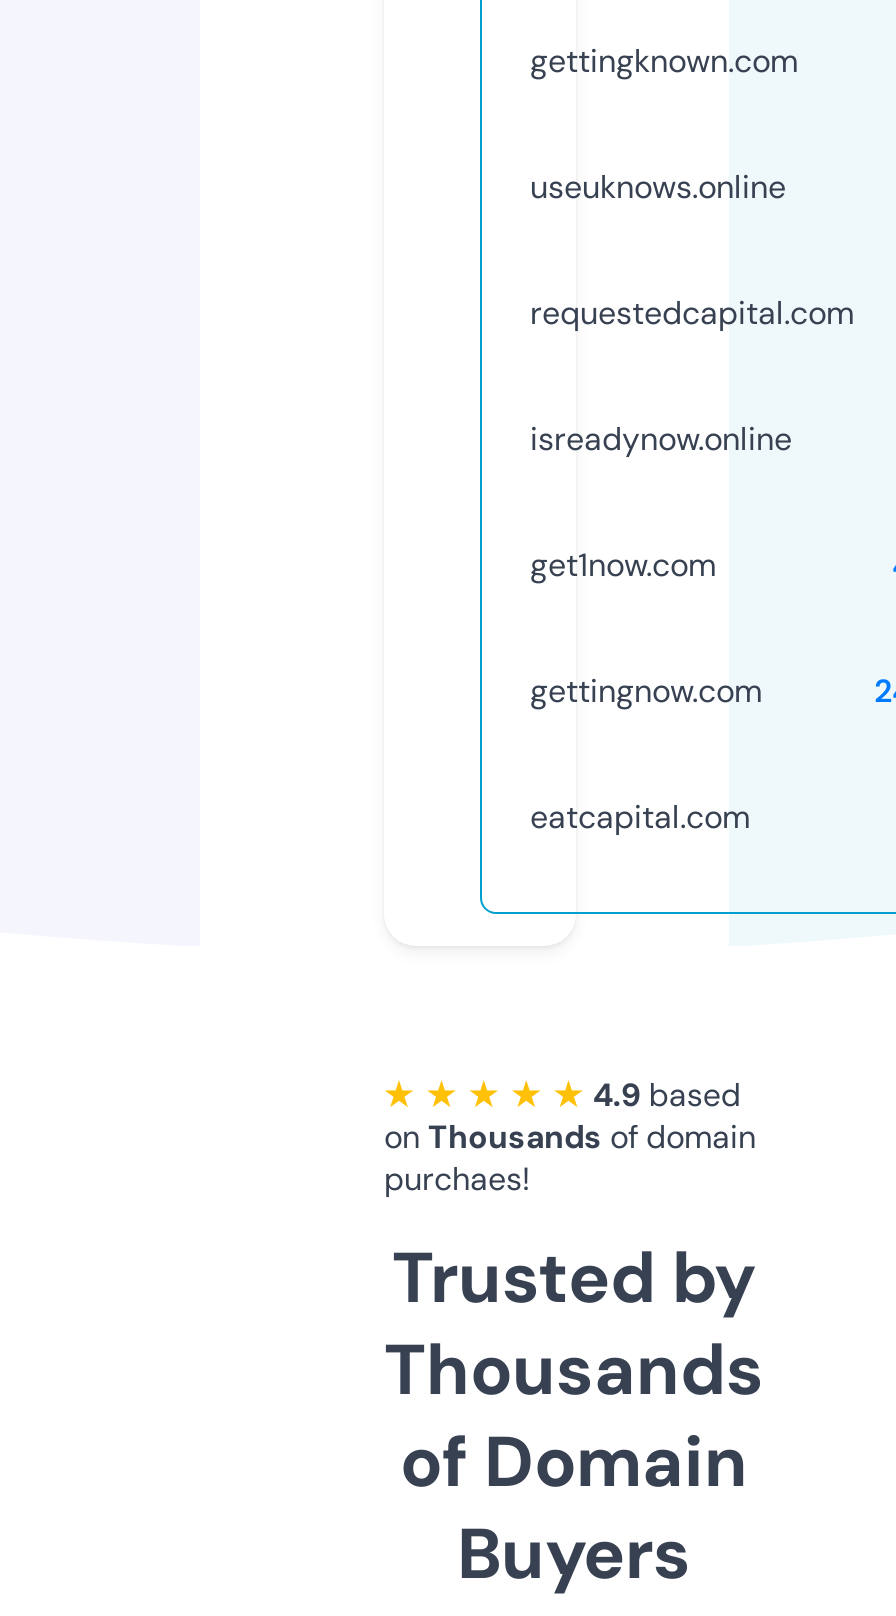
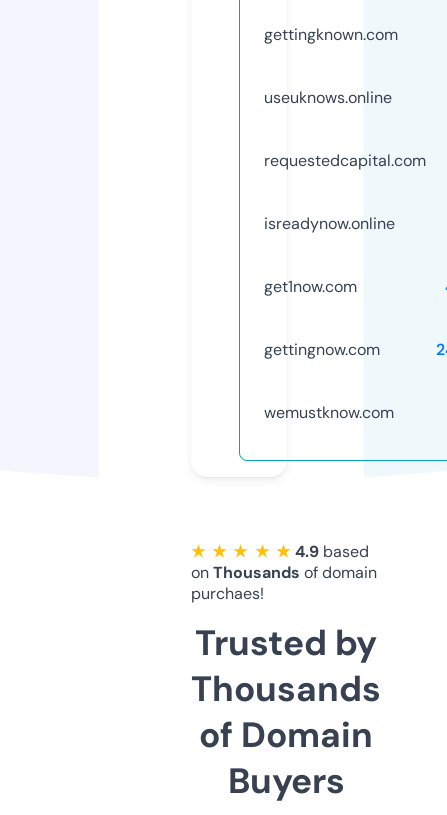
[530,796,750,838] eatcapital.com -> [264,402,394,423] wemustknow.com

